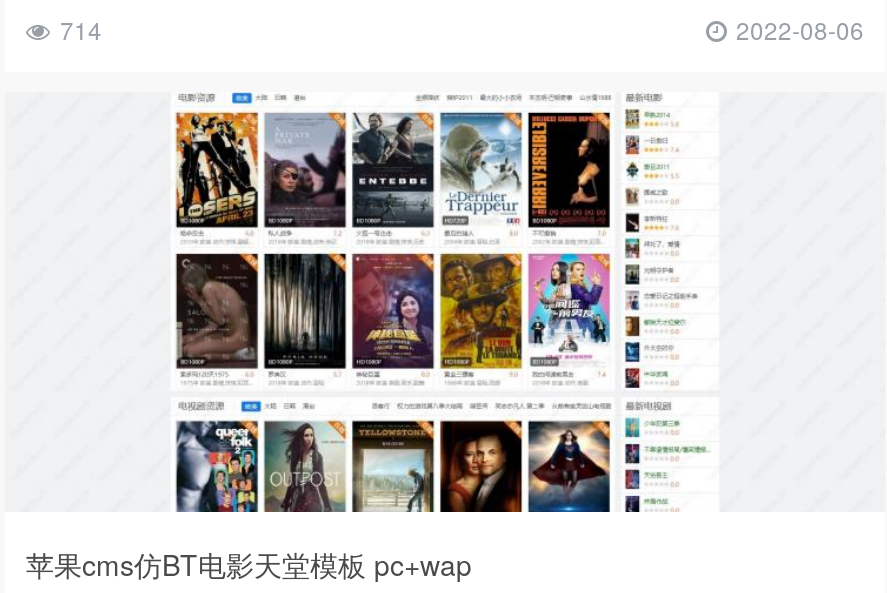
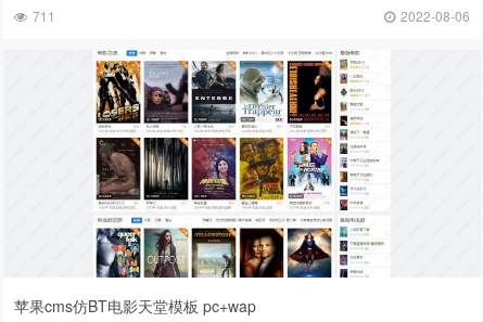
[60,12,102,46] 714 -> [33,7,56,25] 711

